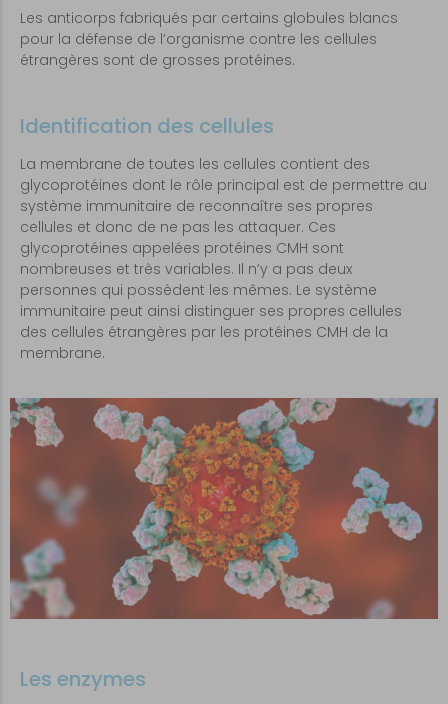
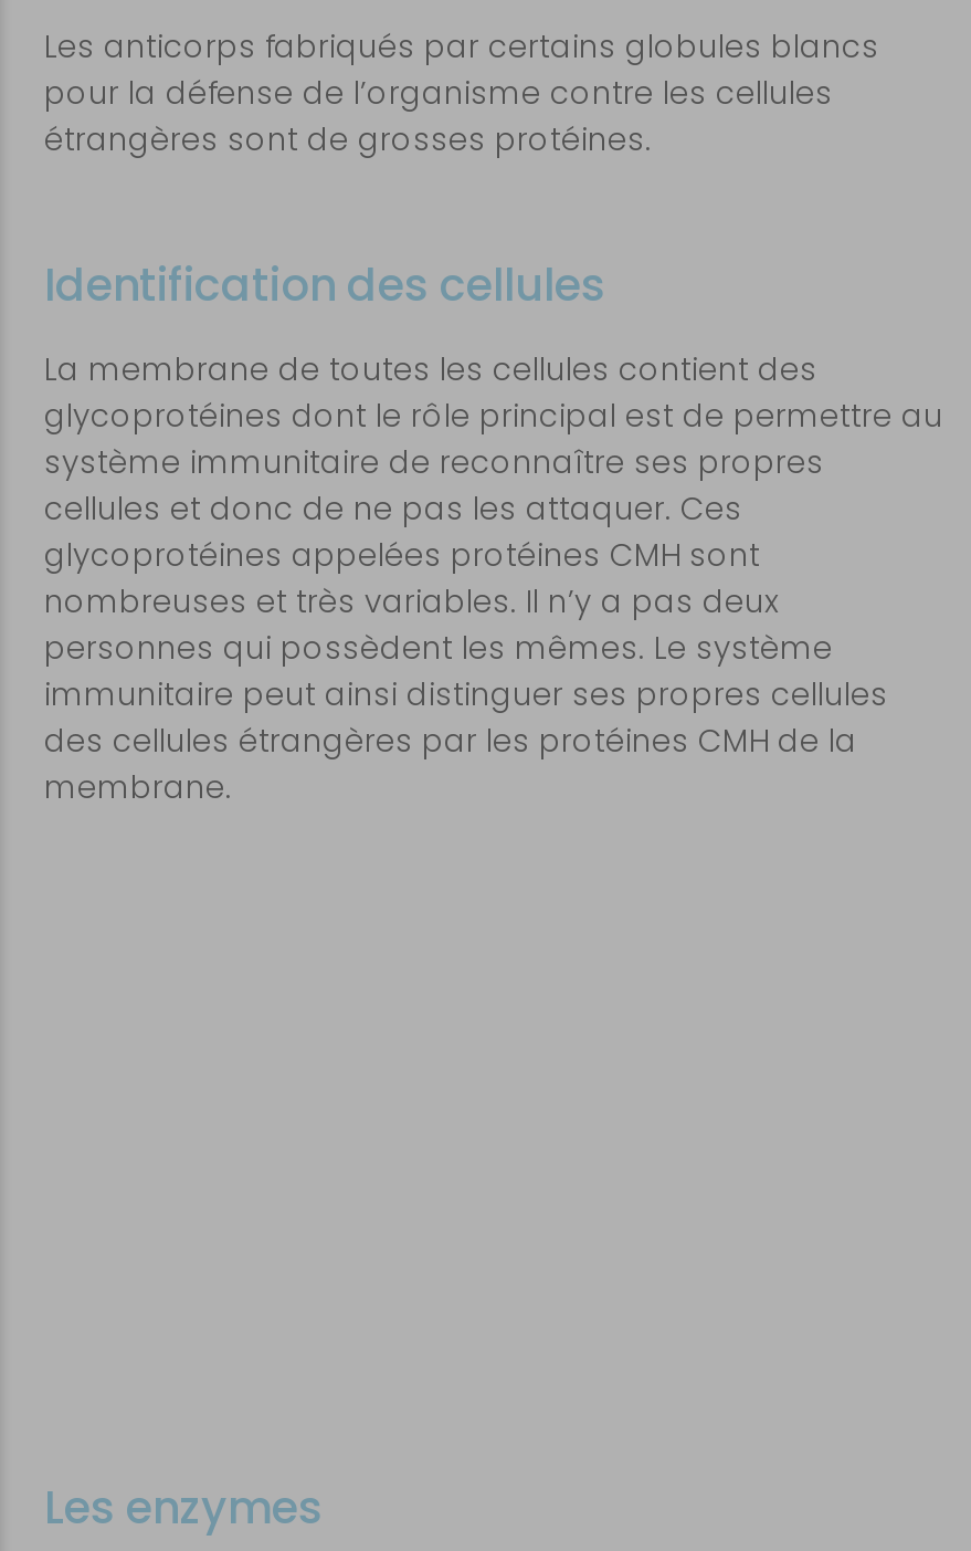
[9,397,439,620] [image] -> none

